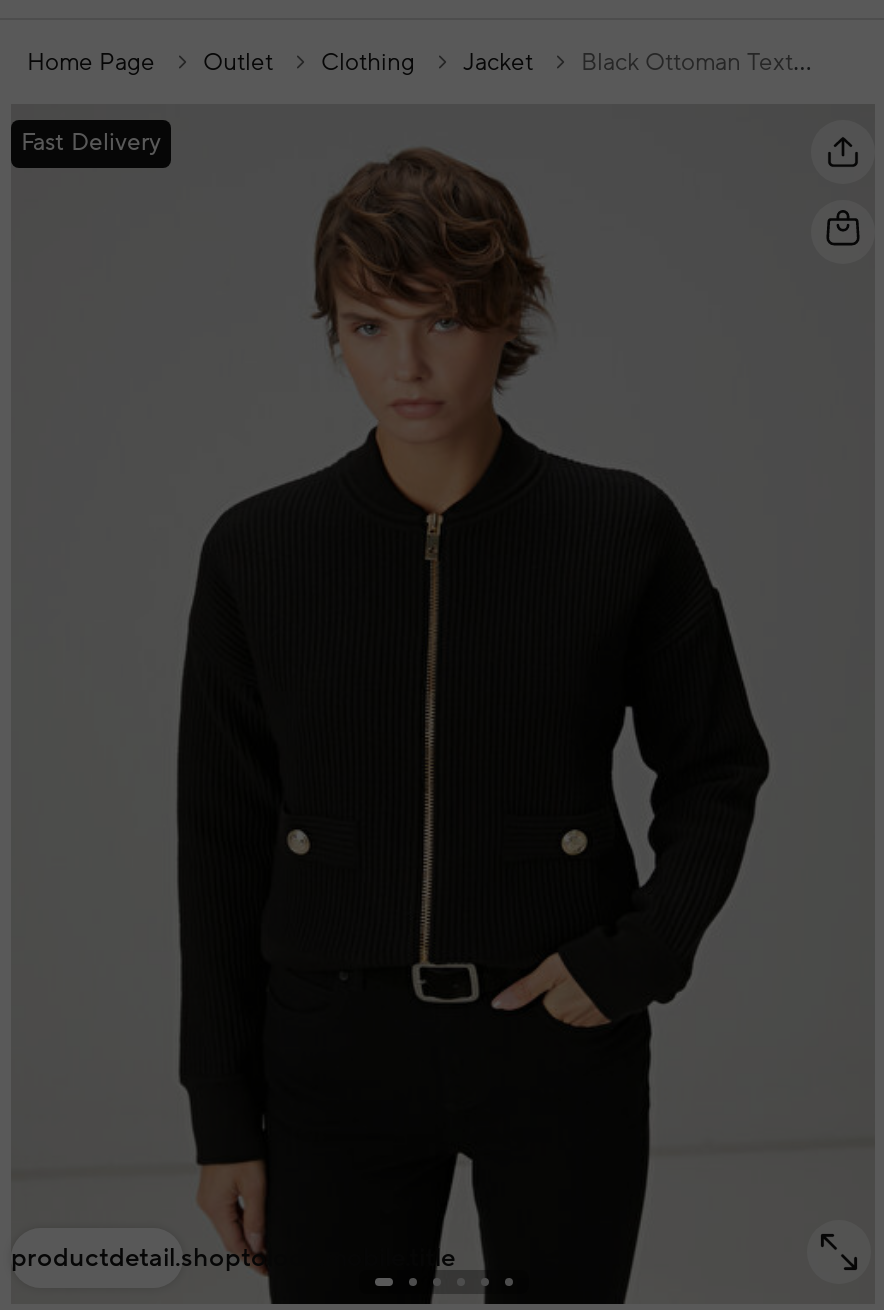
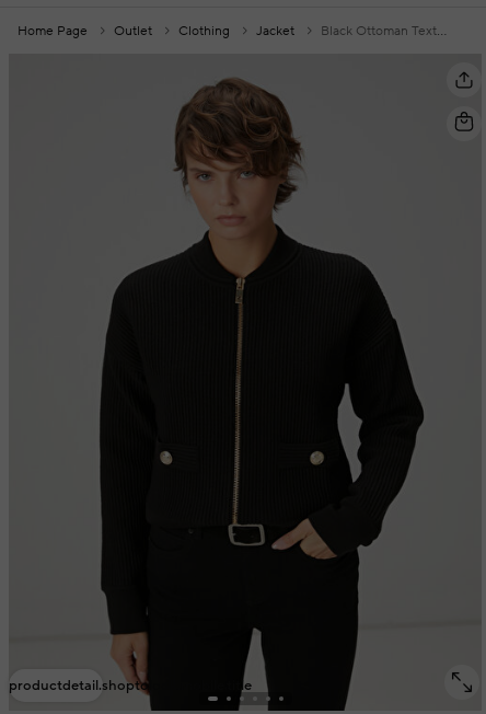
[21,128,161,158] Fast Delivery -> none

